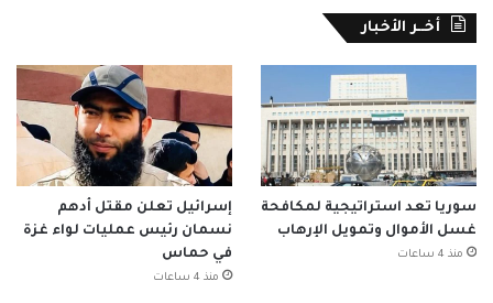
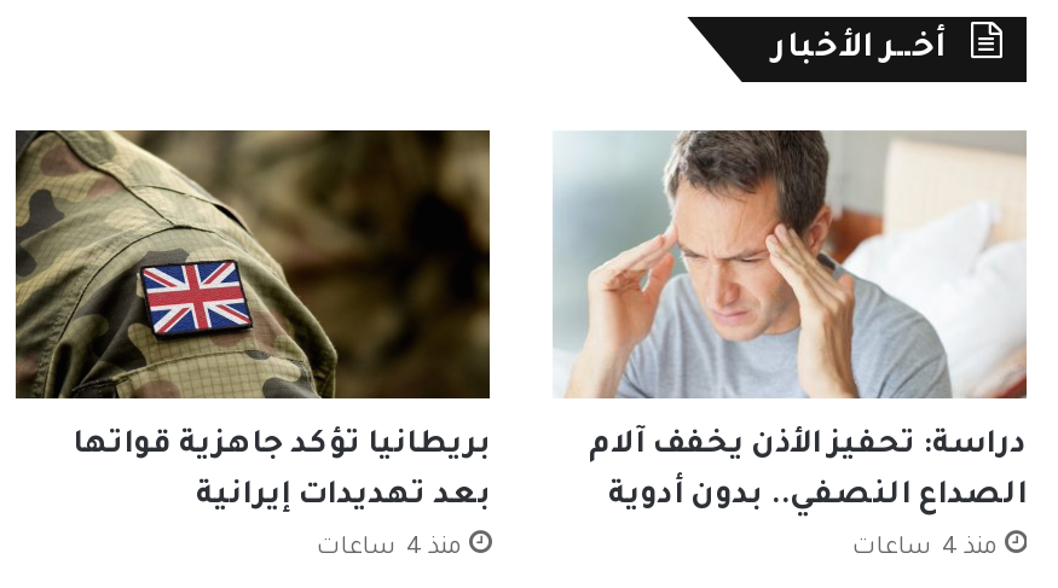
[15,64,233,263] [image] | إسرائيل تعلن مقتل أدهم | نسمان رئيس عمليات لواء غزة | في حماس -> [13,128,492,515] [image] | بريطانيا تؤكد جاهزية قواتها | بعد تهديدات إيرانية
[260,64,476,216] [image] | سوريا تعد استراتيجية لمكافحة -> [555,128,1027,465] [image] | دراسة: تحفيز الأذن يخفف آلام
[277,224,476,240] غسل الأموال وتمويل الإرهاب -> [608,482,1027,515] الصداع النصفي.. بدون أدوية

